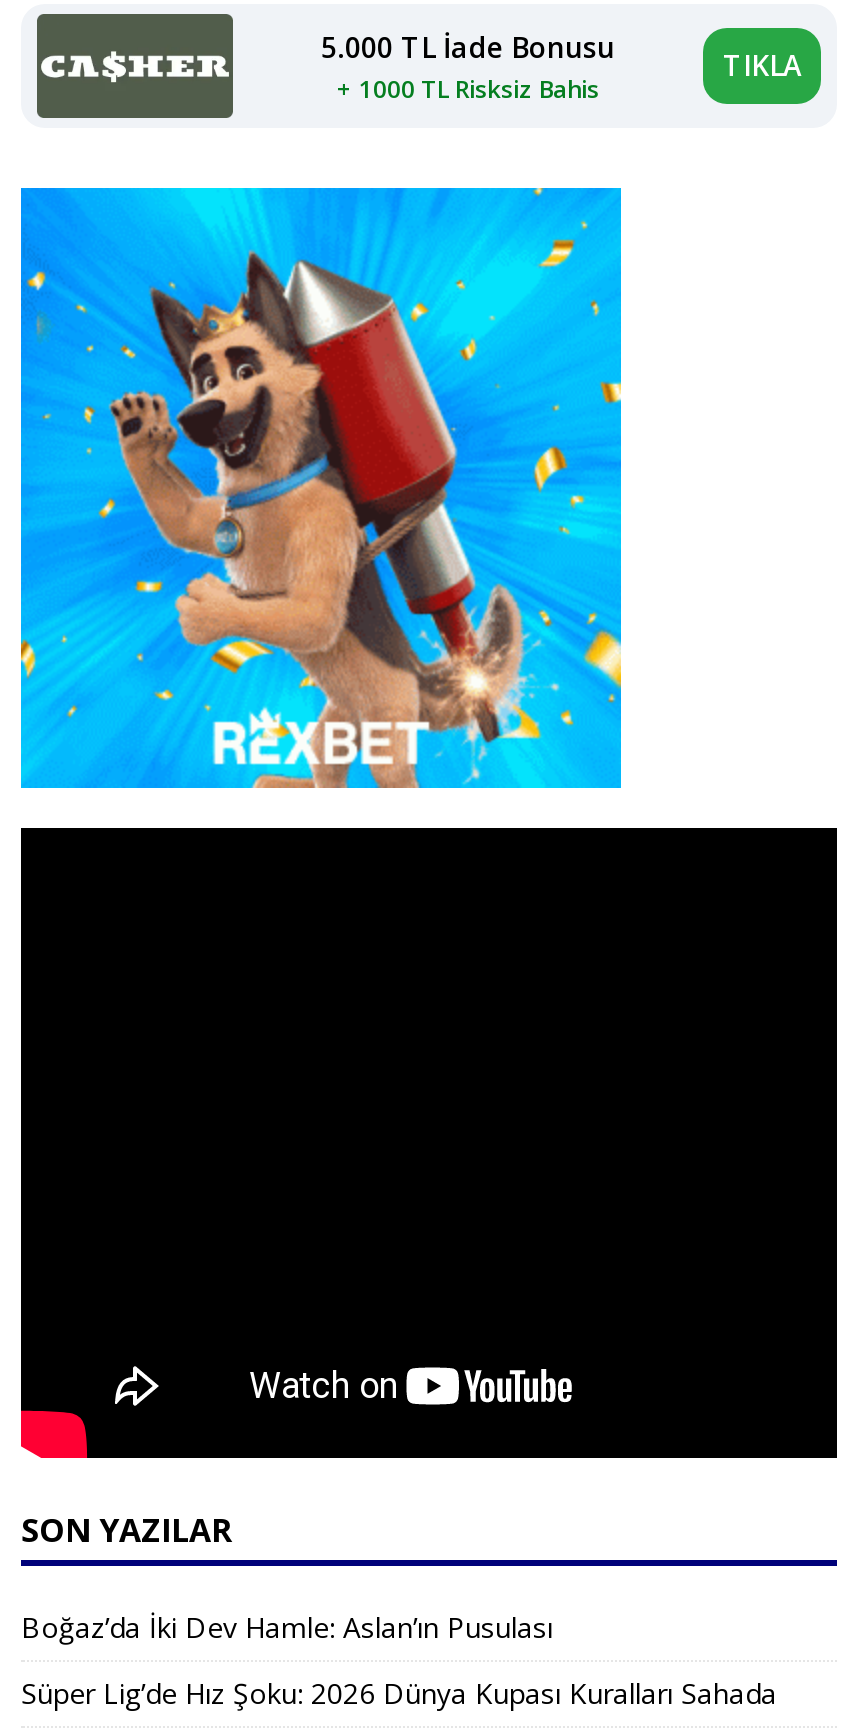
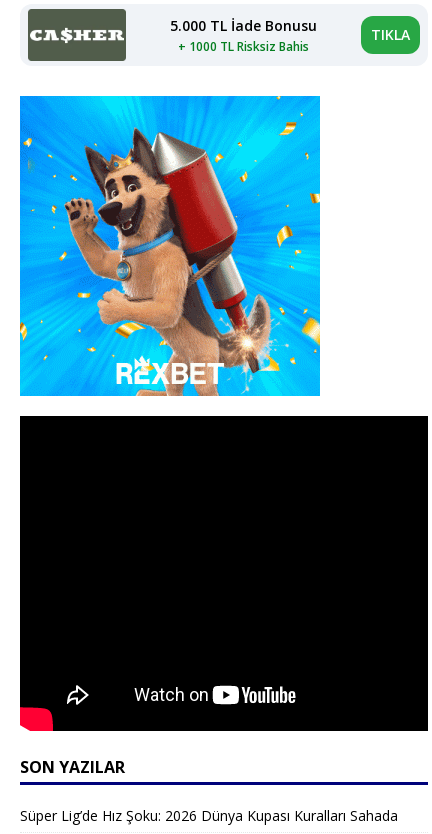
[21,1609,553,1647] Boğaz’da İki Dev Hamle: Aslan’ın Pusulası -> none

